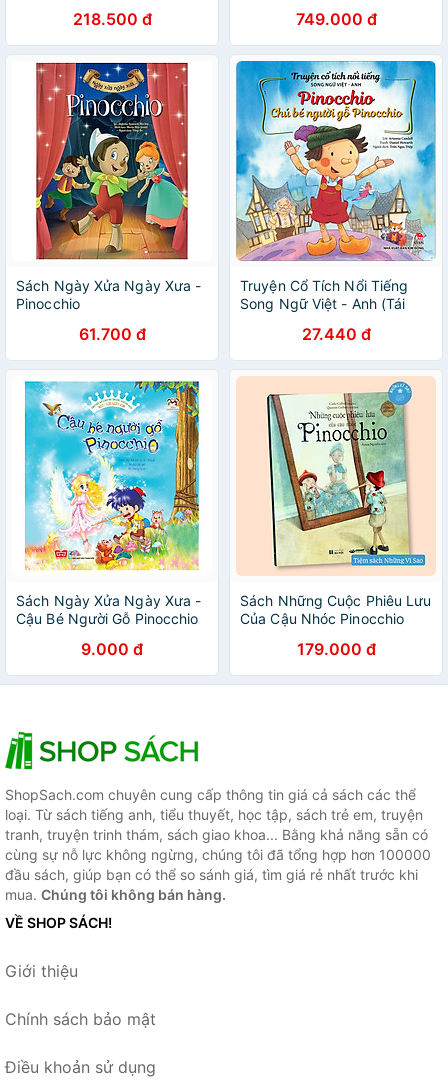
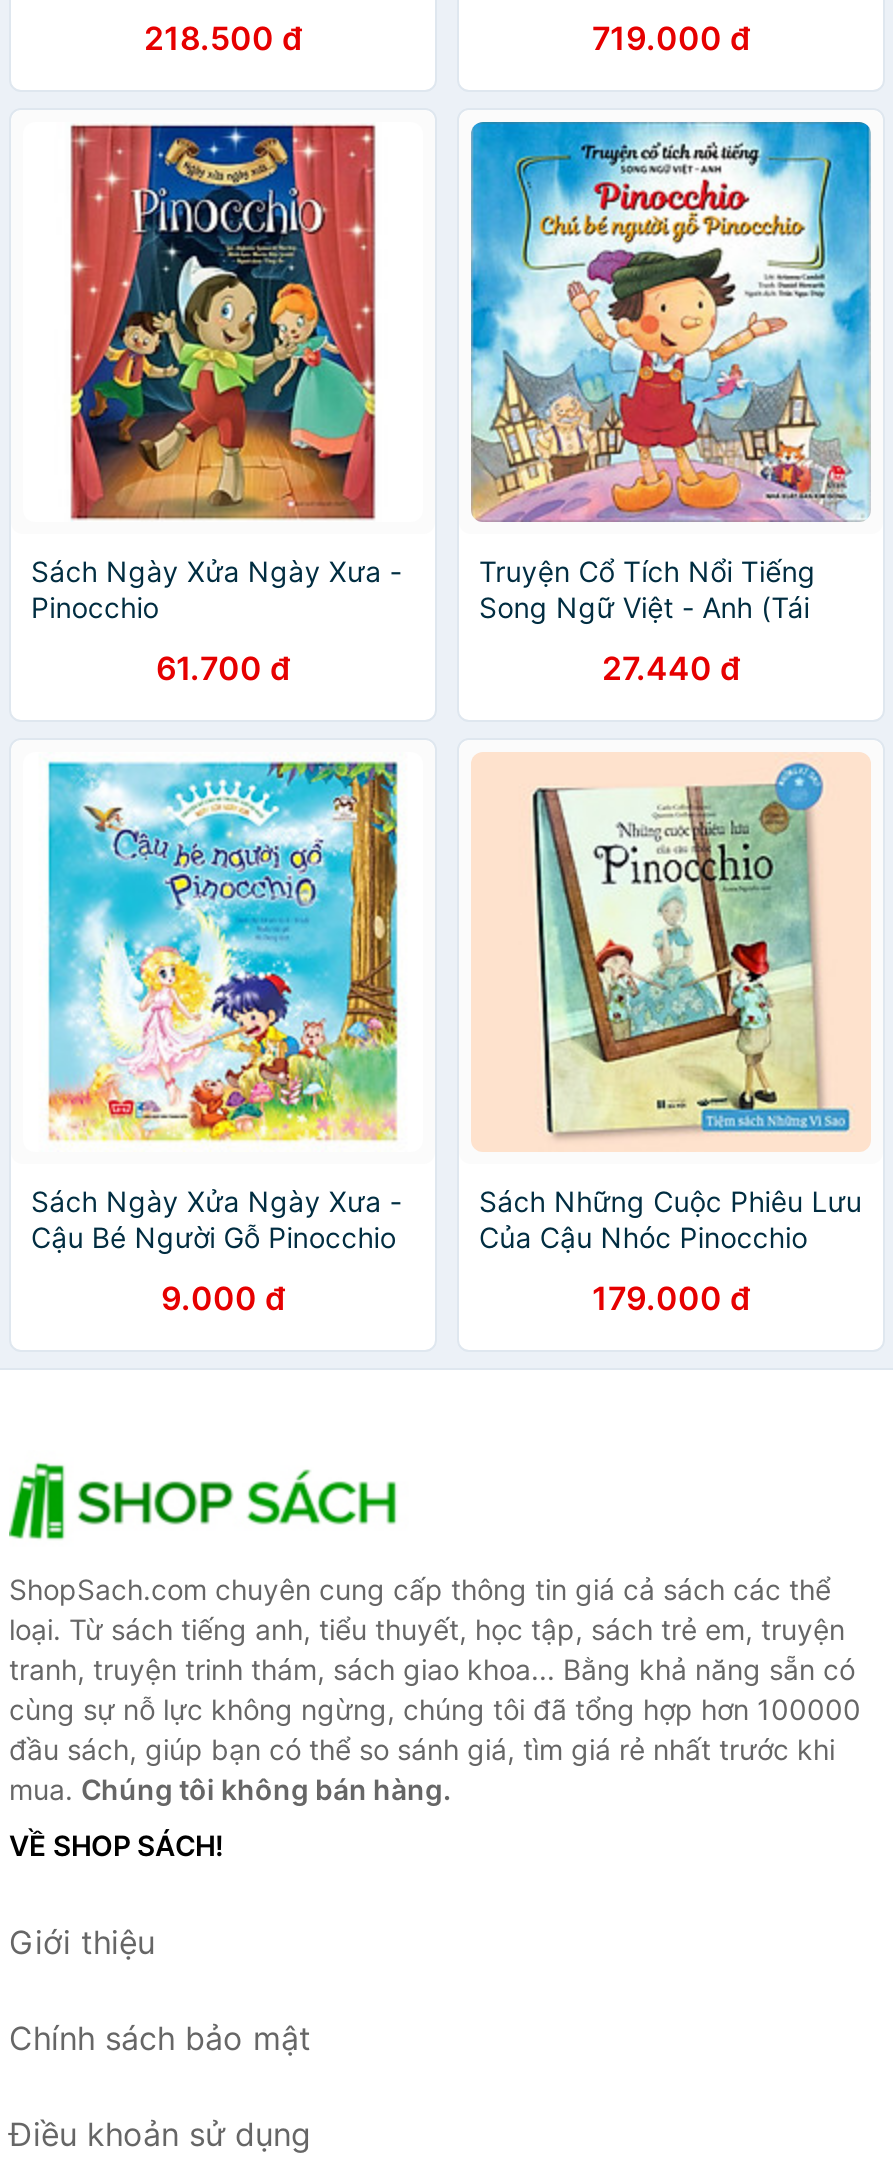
[295,9,376,29] 749.000 đ -> [592,18,750,58] 719.000 đ

